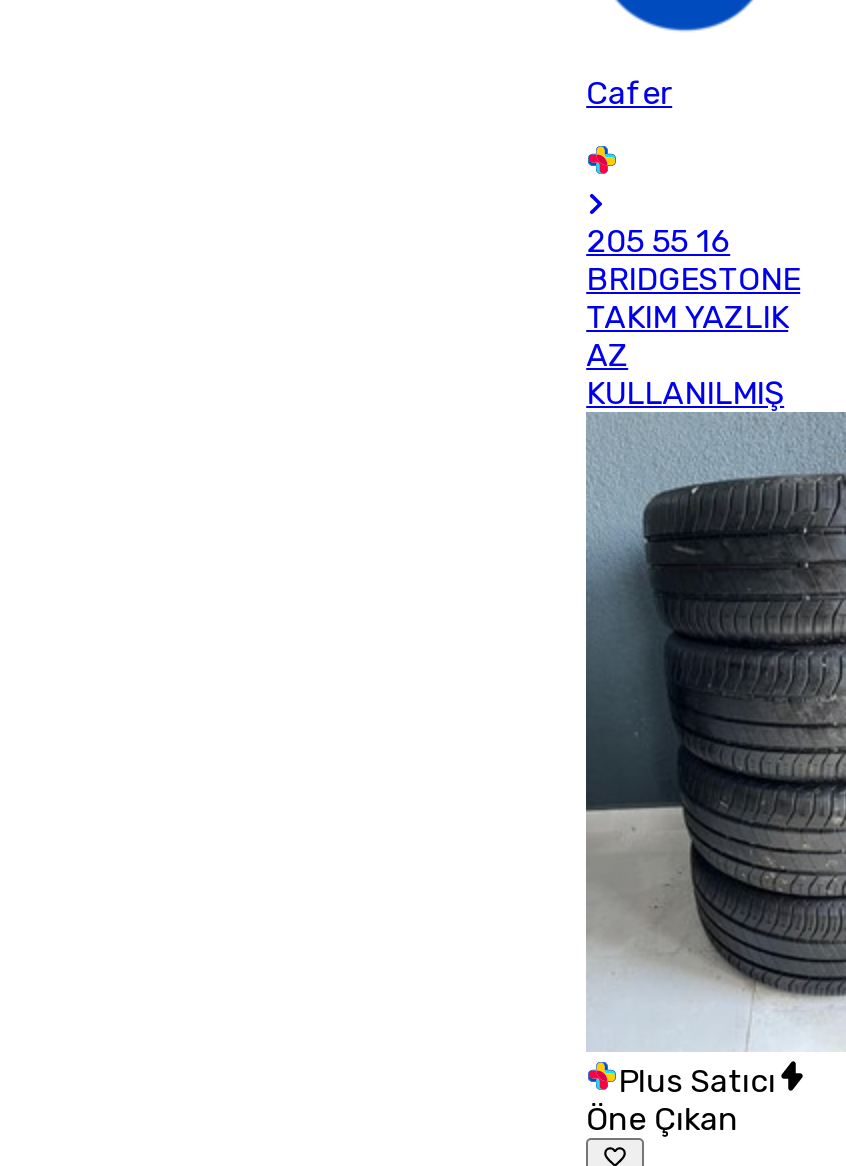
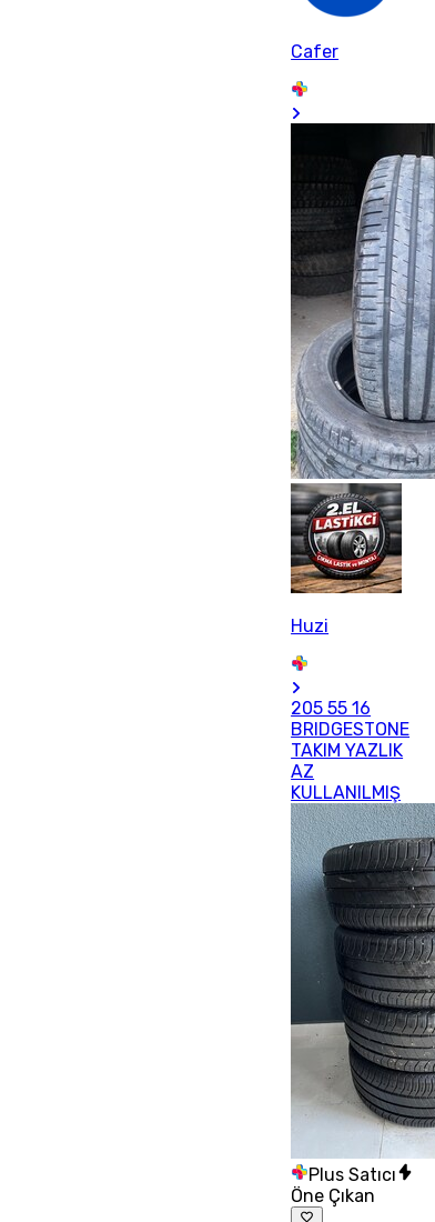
none -> [290,122,432,637] [image] | Huzi

